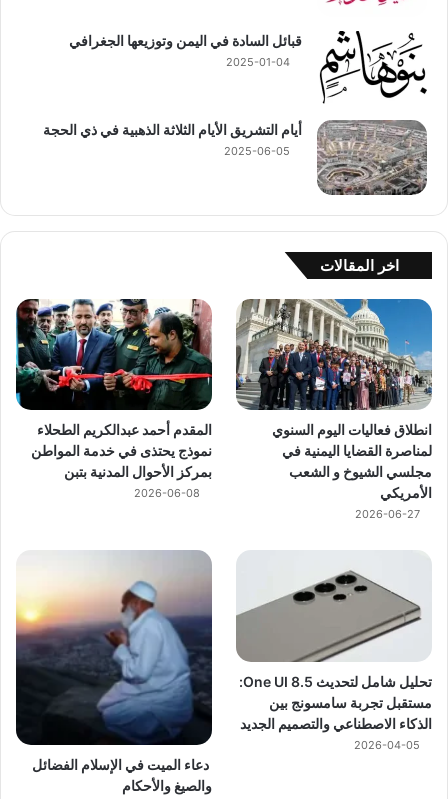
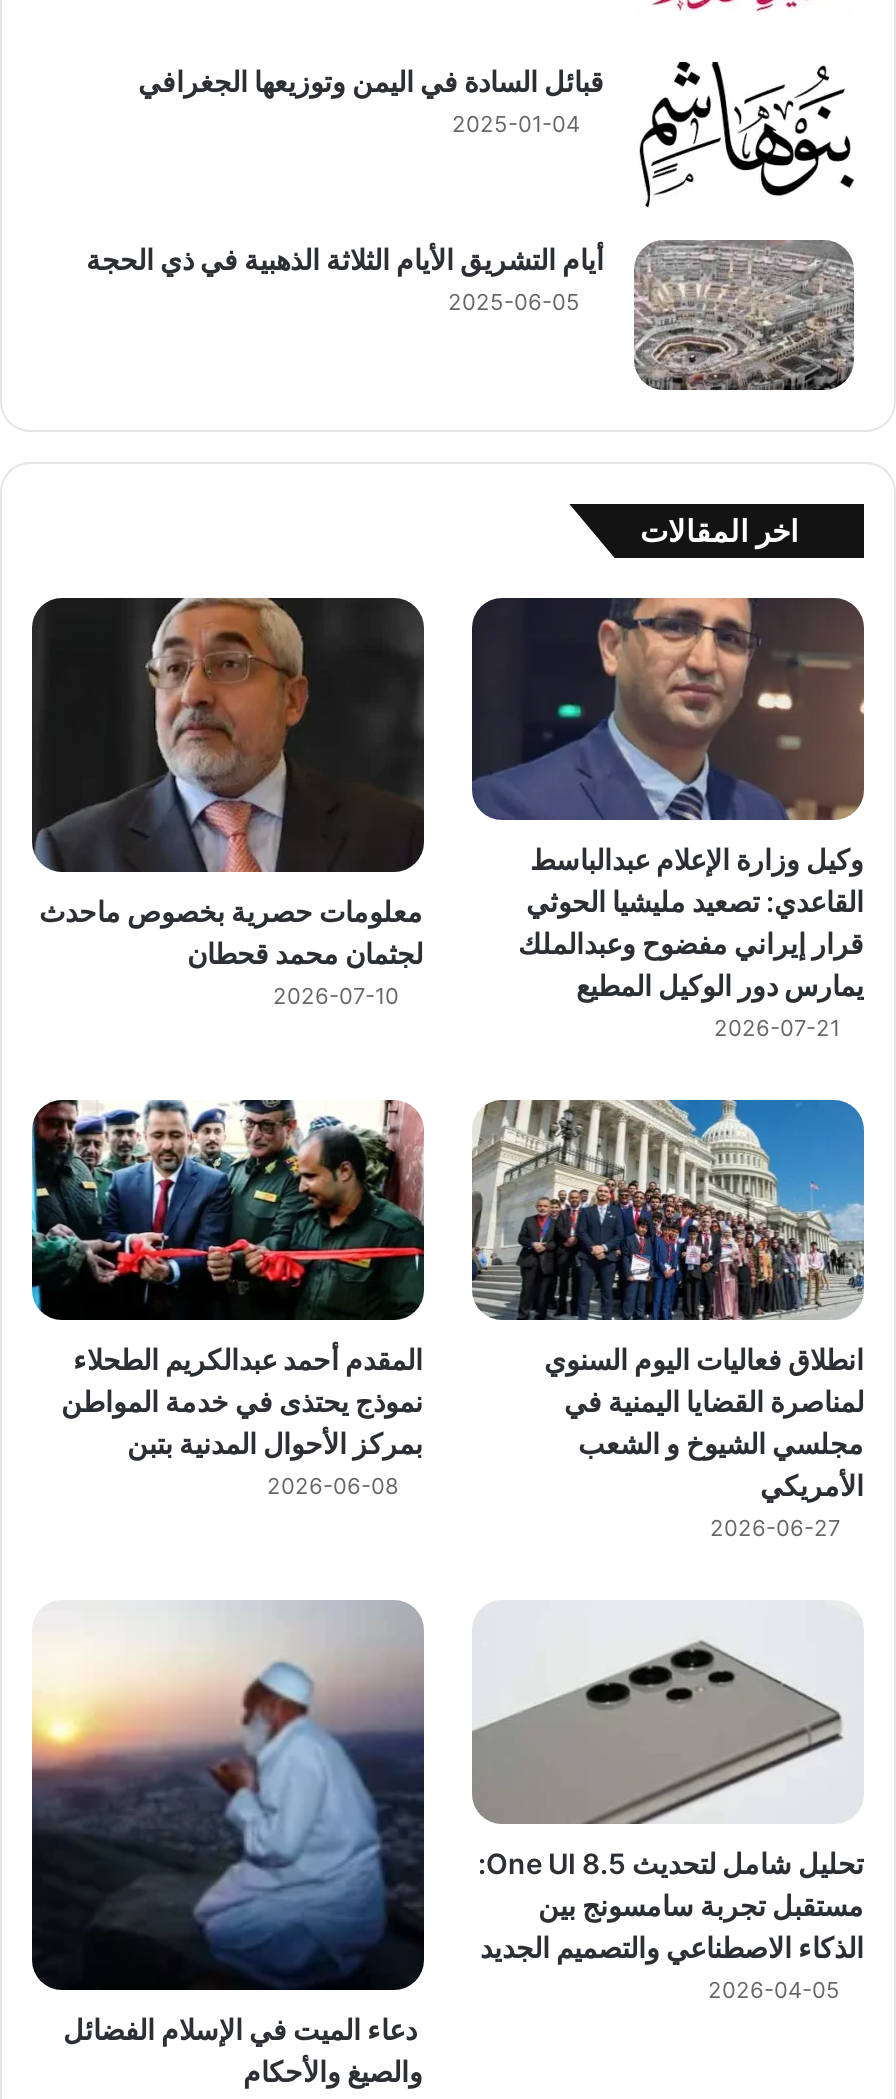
none -> [30,596,426,1010] [image] | معلومات حصرية بخصوص ماحدث | لجثمان محمد قحطان | 2026-07-10
none -> [470,596,866,1041] [image] | وكيل وزارة الإعلام عبدالباسط | القاعدي: تصعيد مليشيا الحوثي | قرار إيراني مفضوح وعبدالملك | يمارس دور الوكيل المطيع | 2026-07-21

